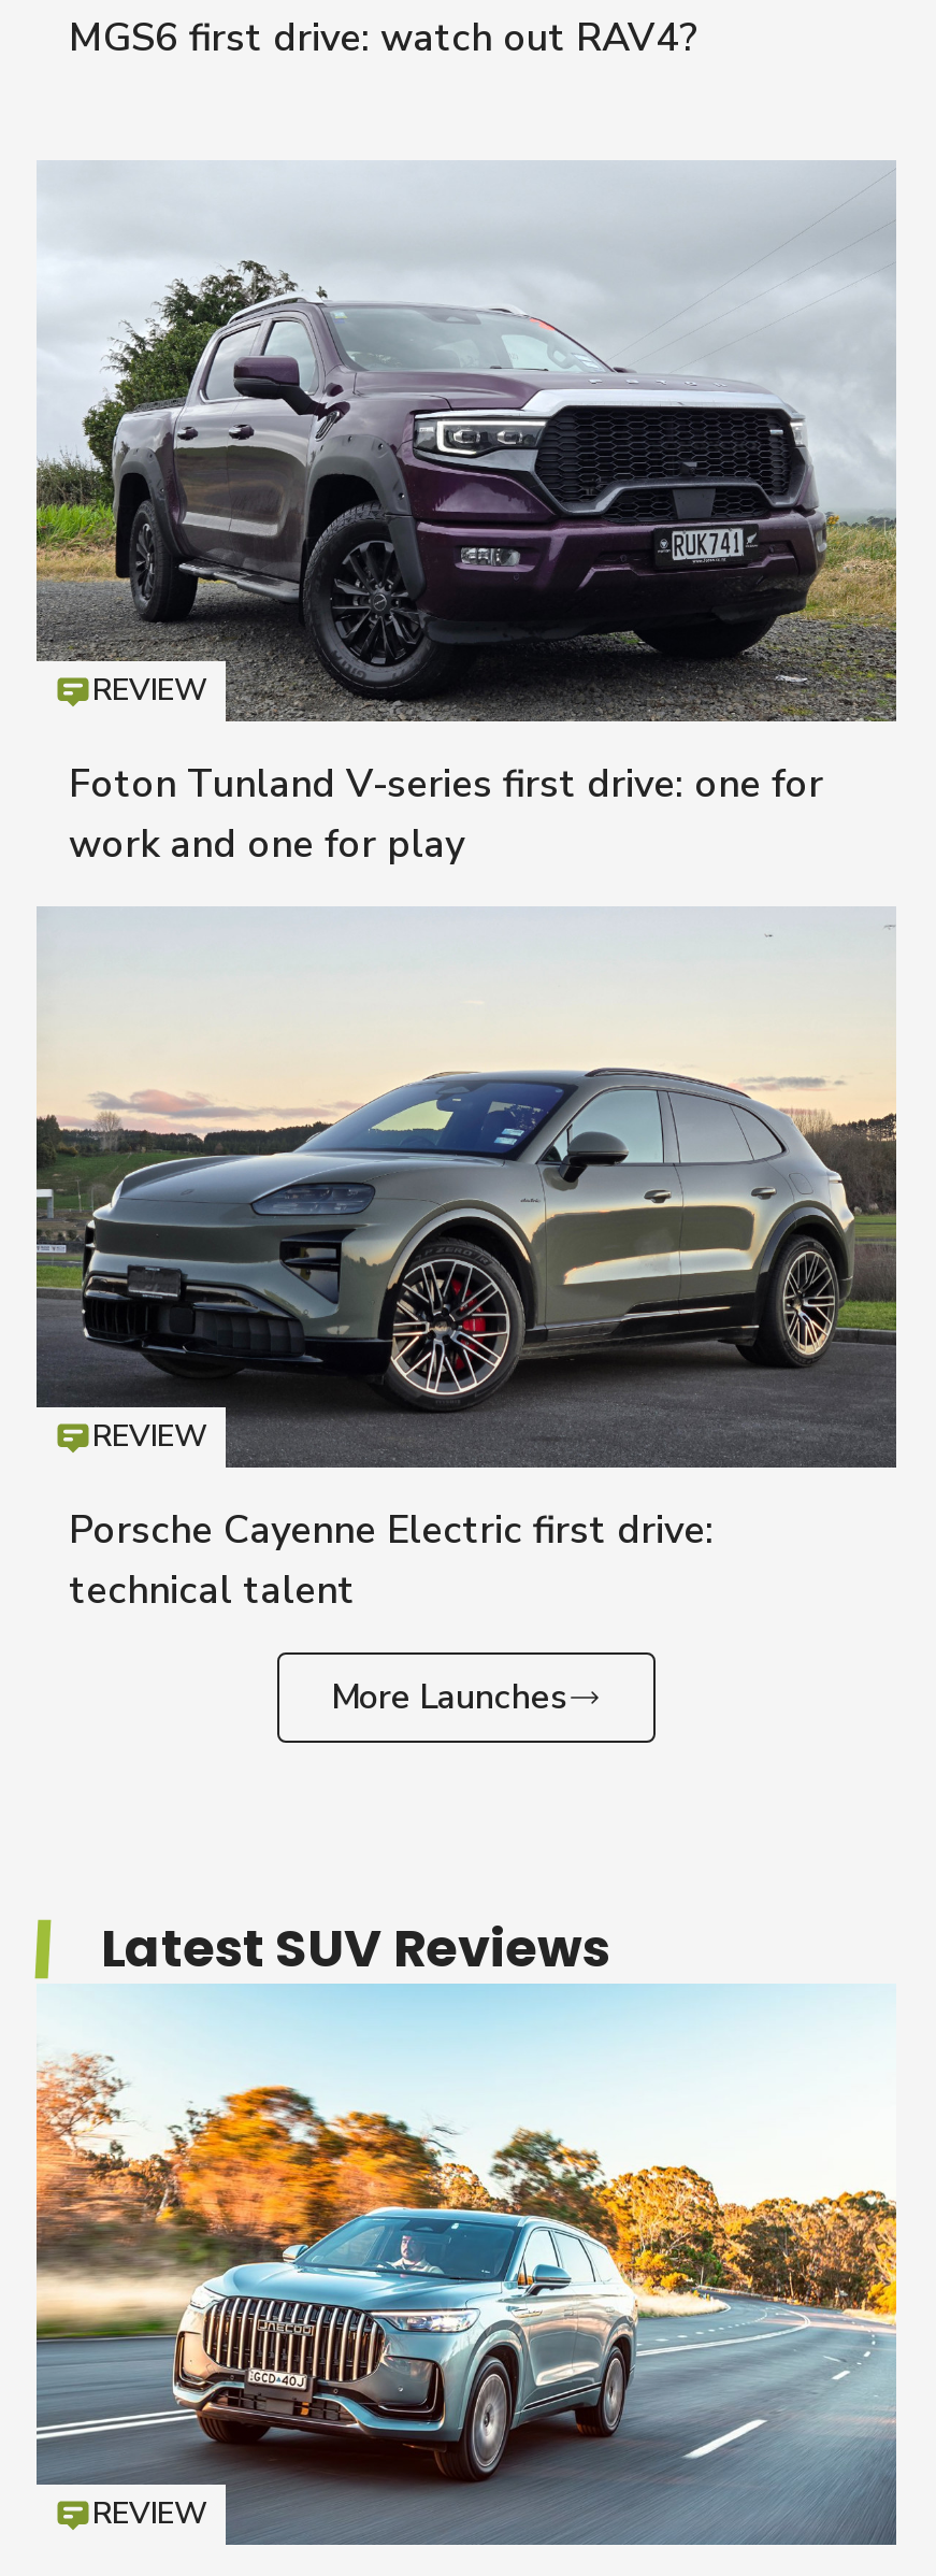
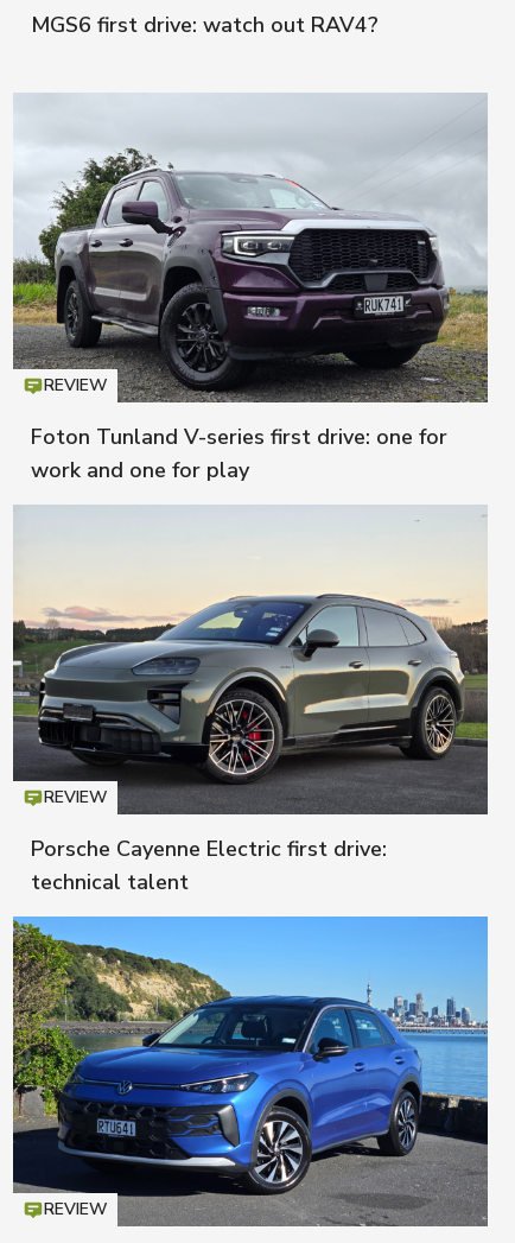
[331,1675,567,1722] More Launches -> none
[34,1917,898,2545] [image] -> [12,915,489,1226] [image]
[101,1914,610,1984] Latest SUV Reviews -> none

